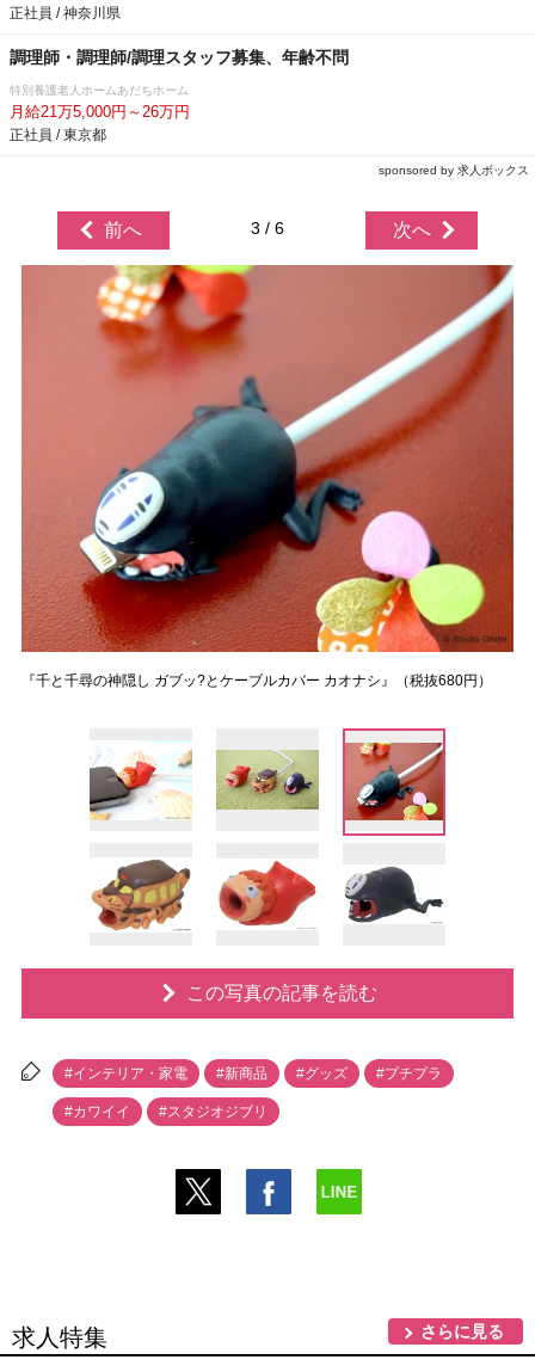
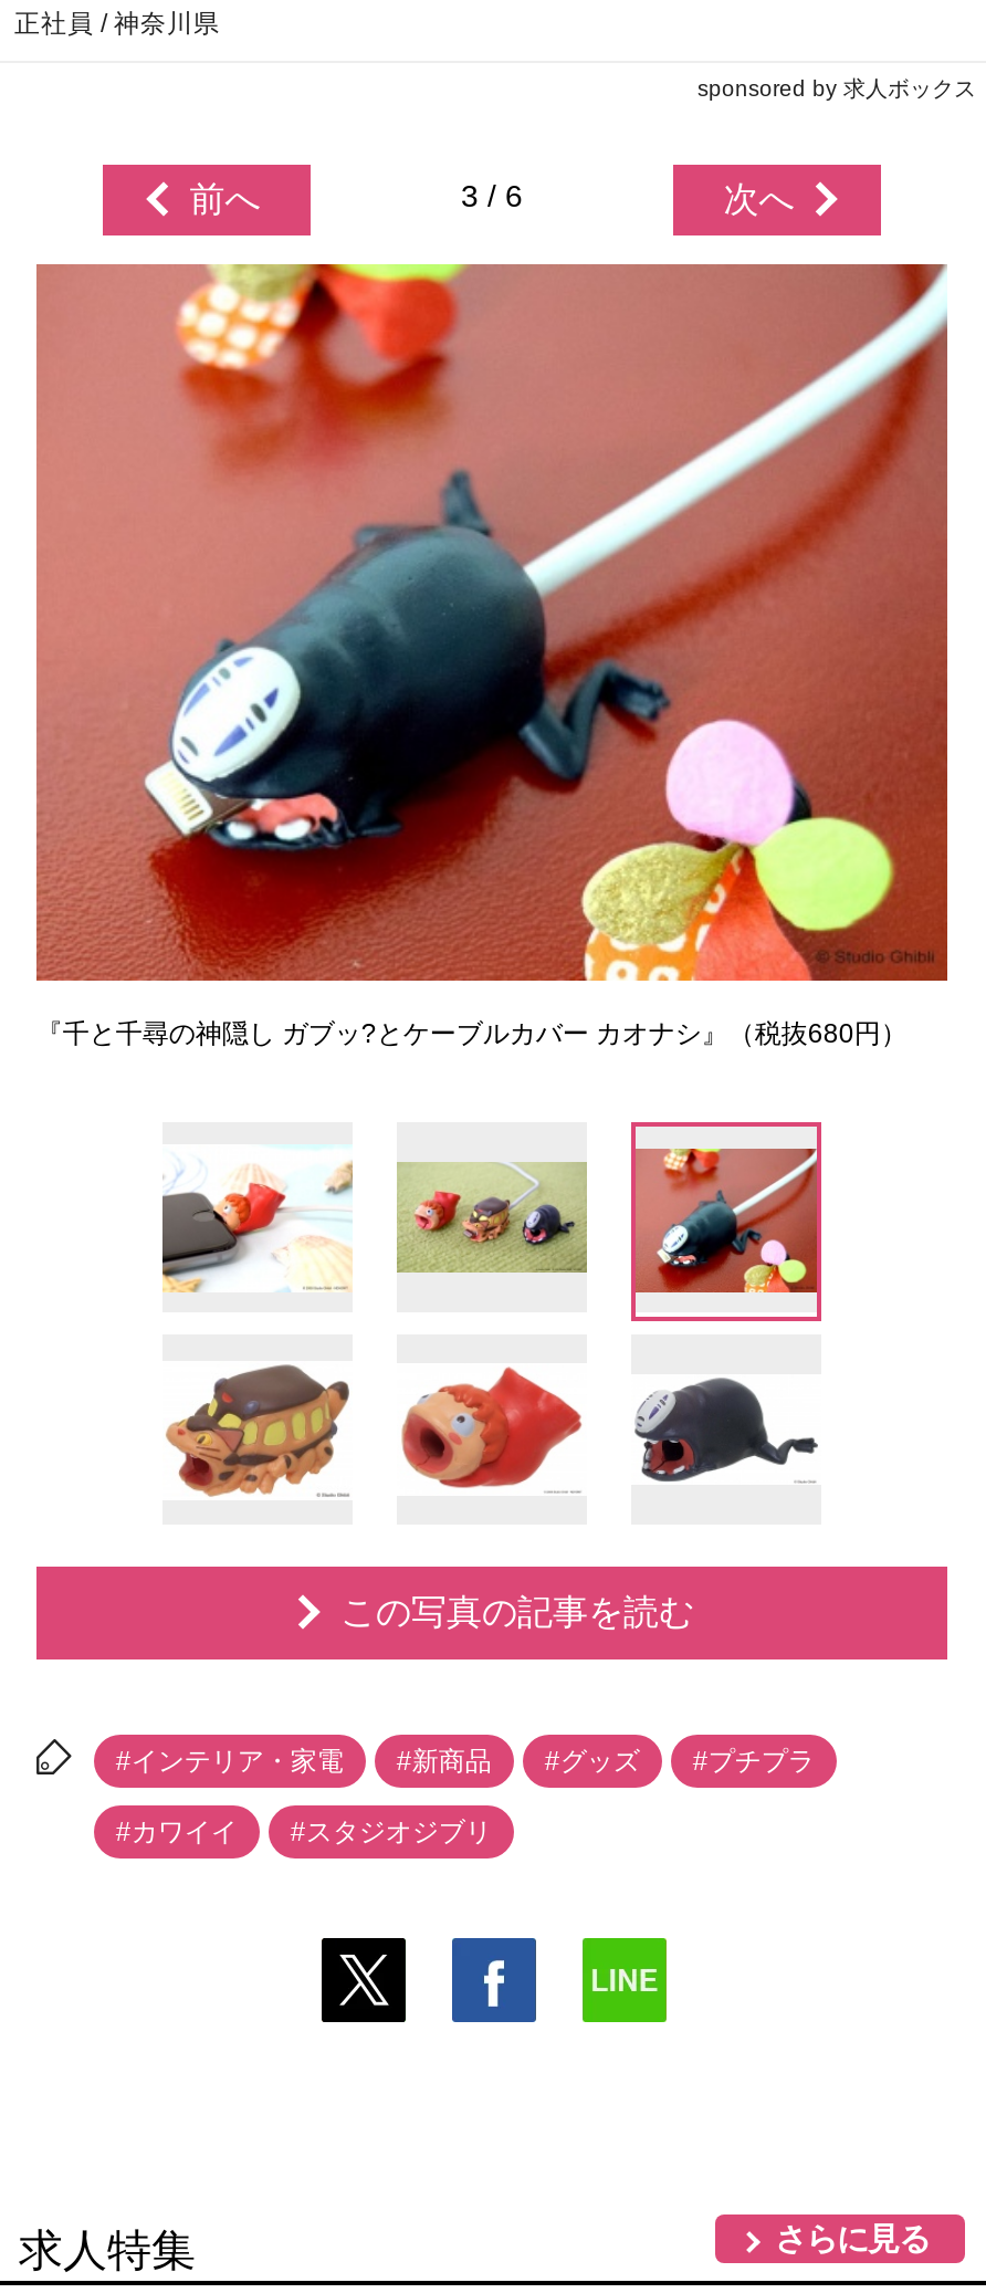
[10,48,349,142] 調理師・調理師/調理スタッフ募集、年齢不問 | 特別養護老人ホームあだちホーム | 月給21万5,000円～26万円 | 正社員 / 東京都 -> none

